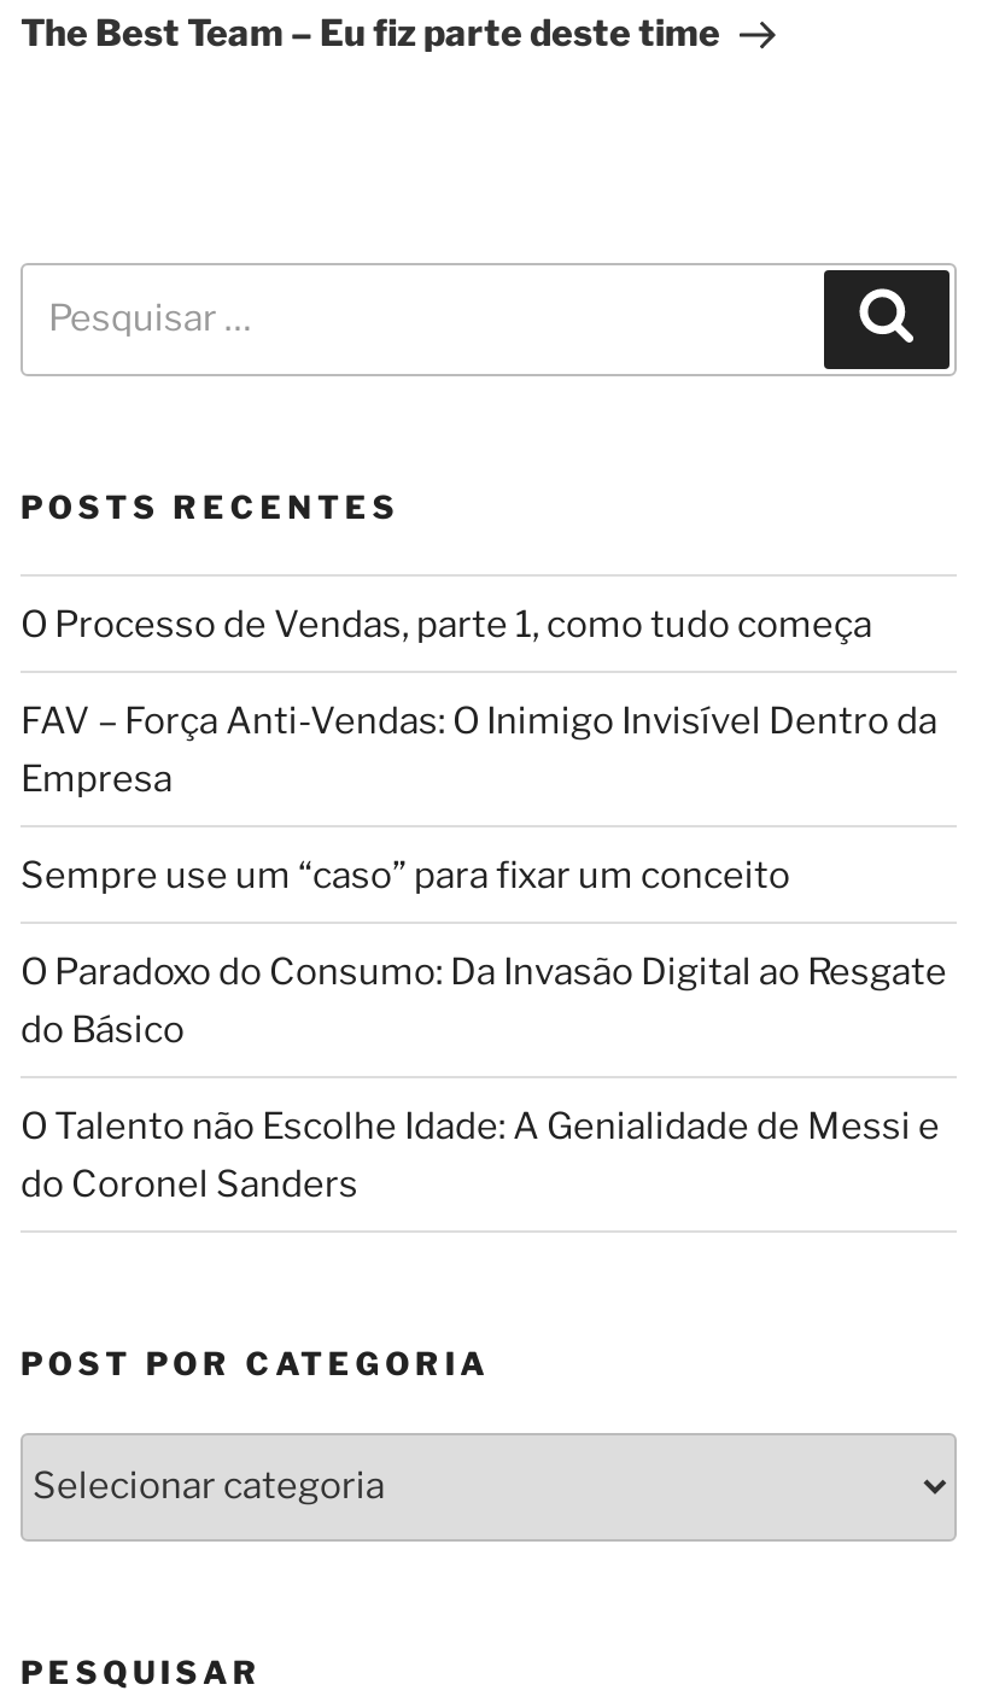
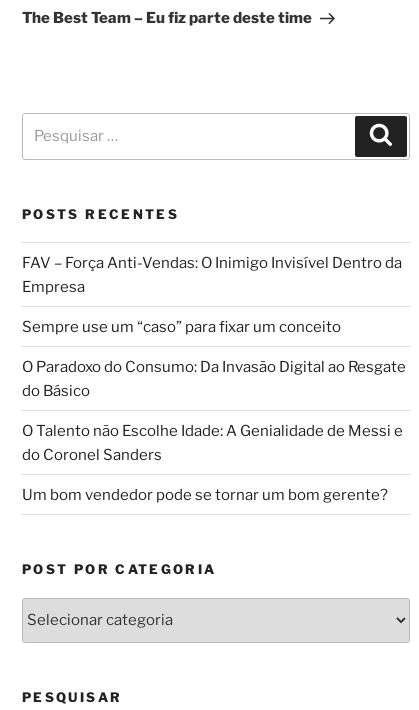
[21,603,872,647] O Processo de Vendas, parte 1, como tudo começa -> none
moved [21,700,947,1206] -> [22,254,406,464]: FAV – Força Anti-Vendas: O Inimigo Invisível Dentro da | Empresa | Sempre use um “caso” para fixar um conceito | O Paradoxo do Consumo: Da Invasão Digital ao Resgate | do Básico | O Talento não Escolhe Idade: A Genialidade de Messi e | do Coronel Sanders
none -> [22,486,388,504] Um bom vendedor pode se tornar um bom gerente?

